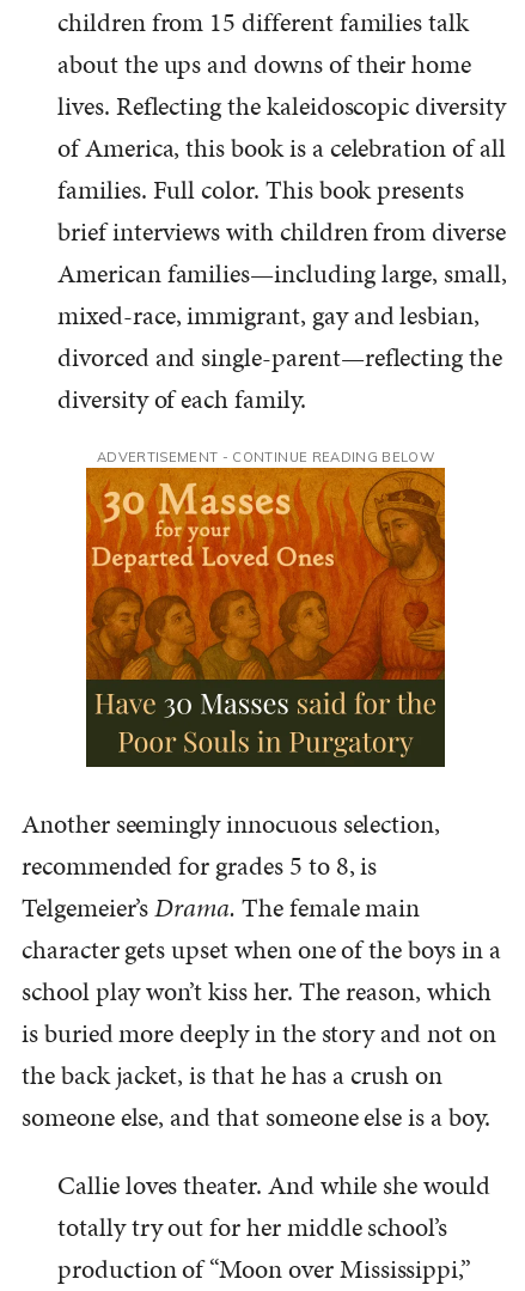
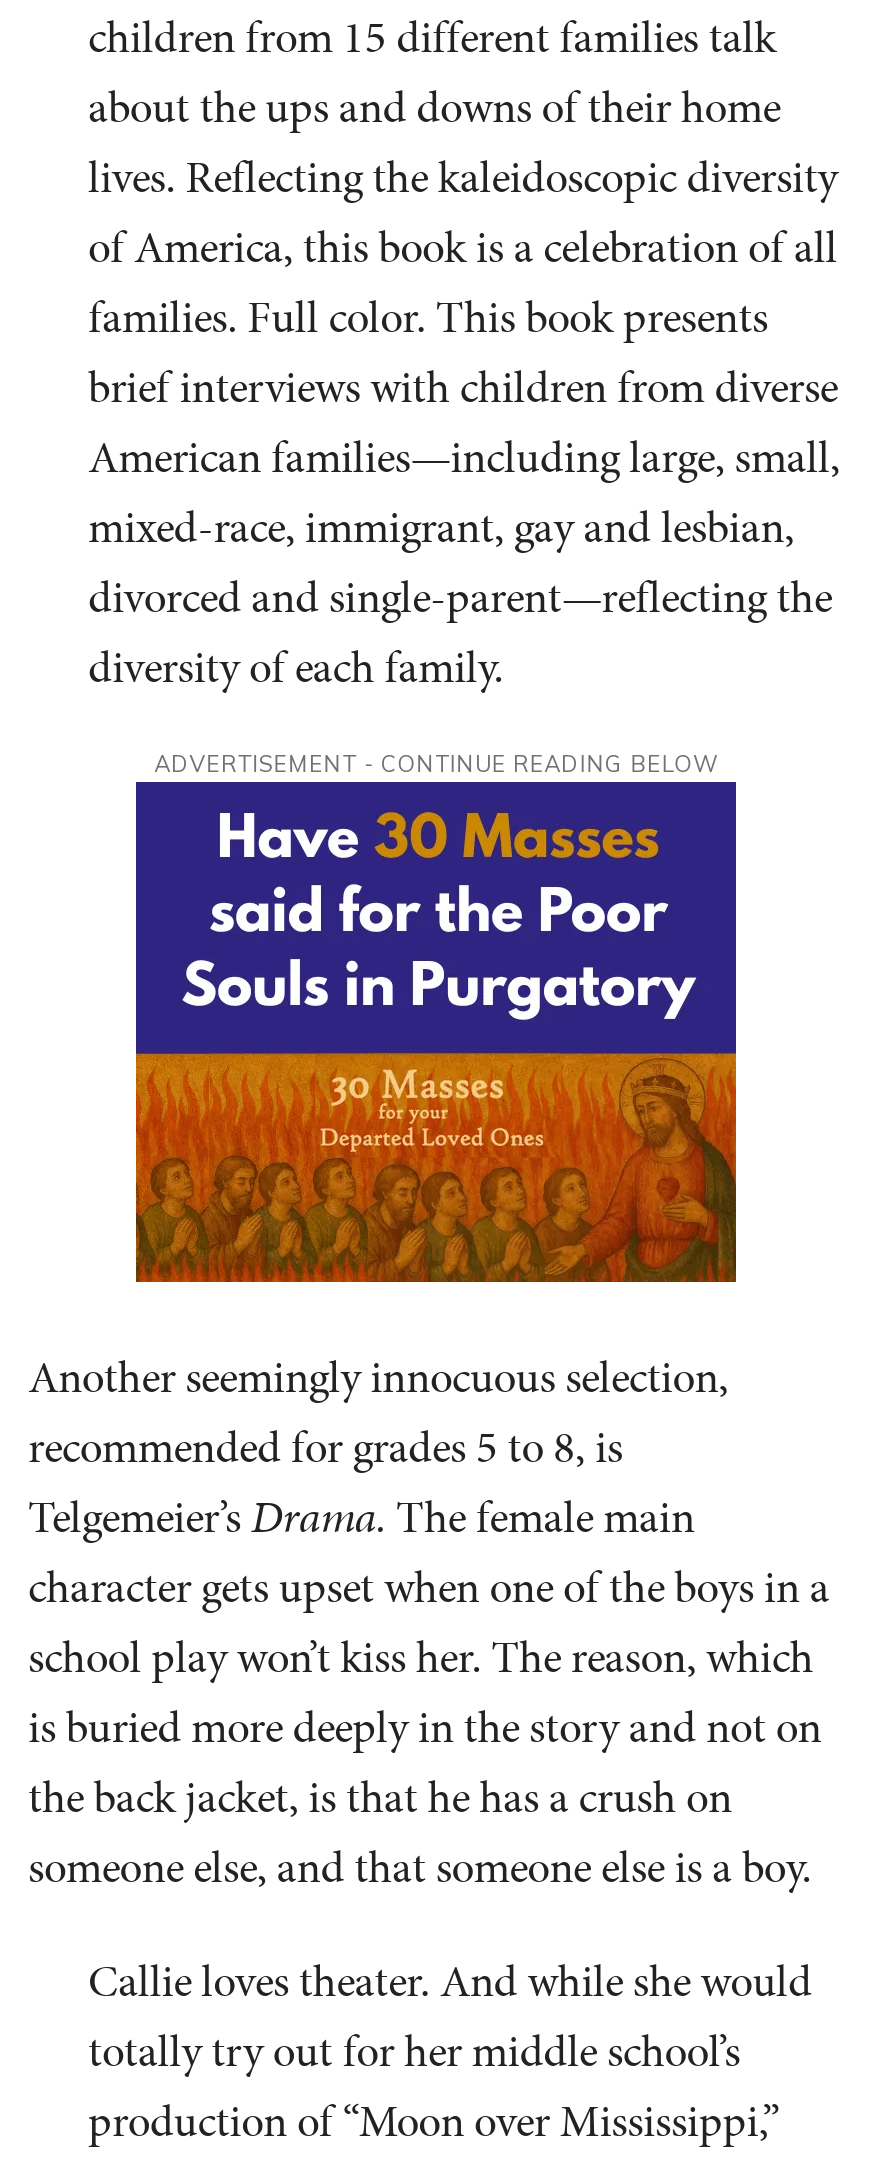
[85,467,446,768] [image] -> [134,780,738,1284] [image]

